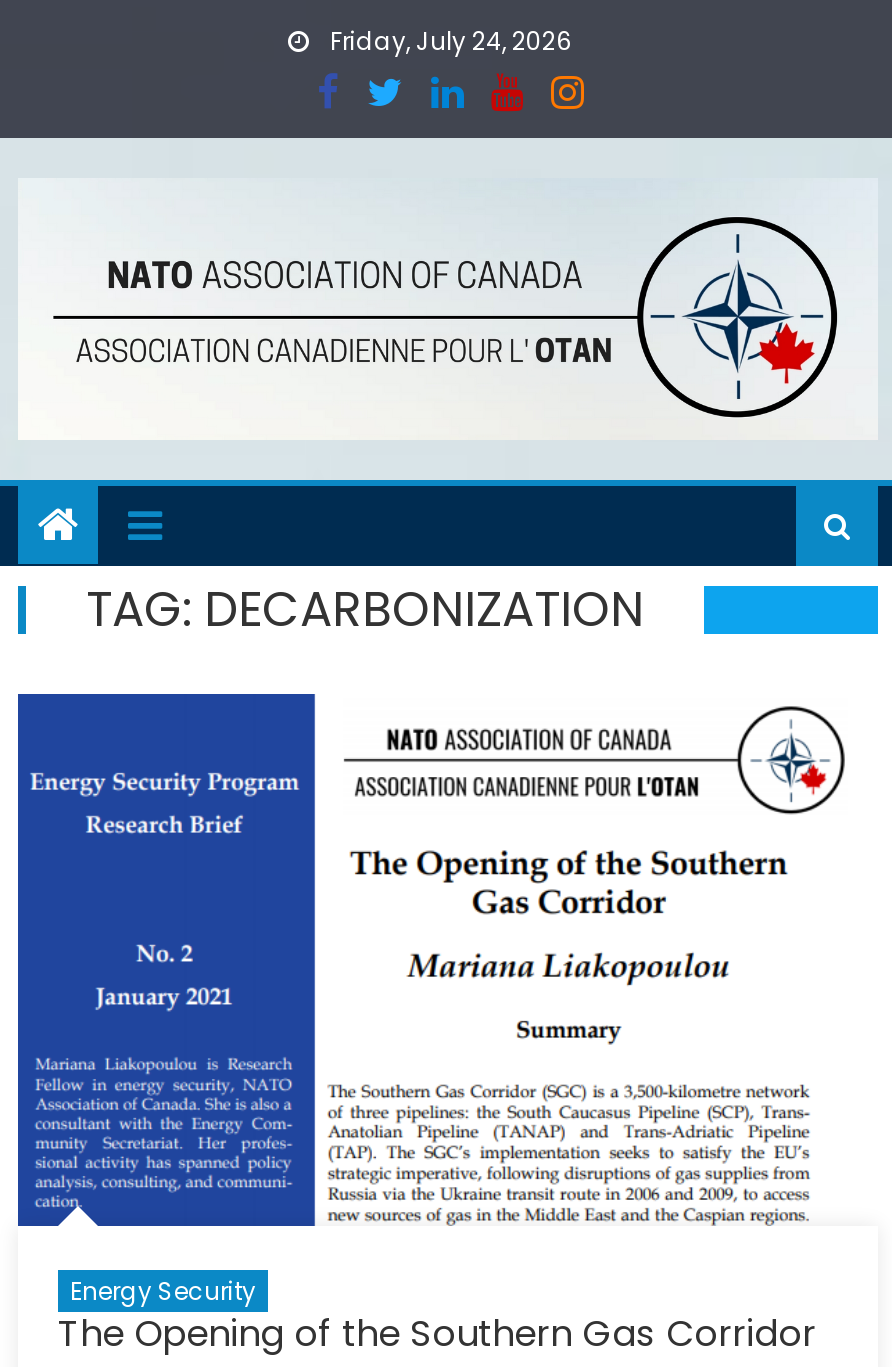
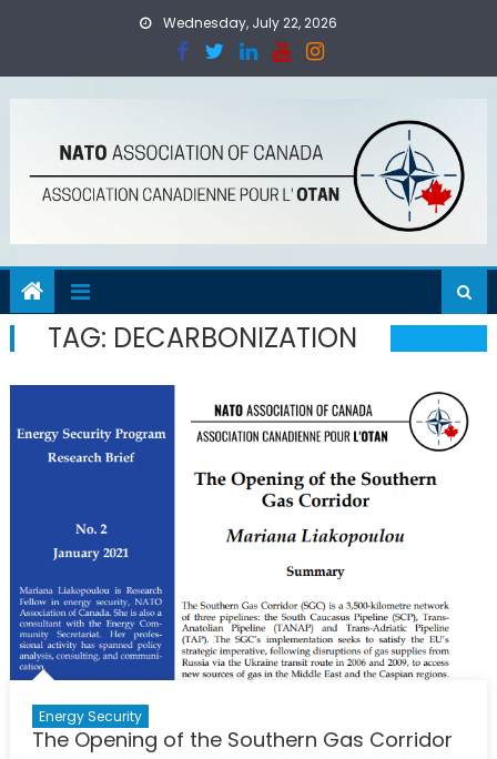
[324,24,572,58] Friday, July 24, 2026 -> [160,13,337,32] Wednesday, July 22, 2026

